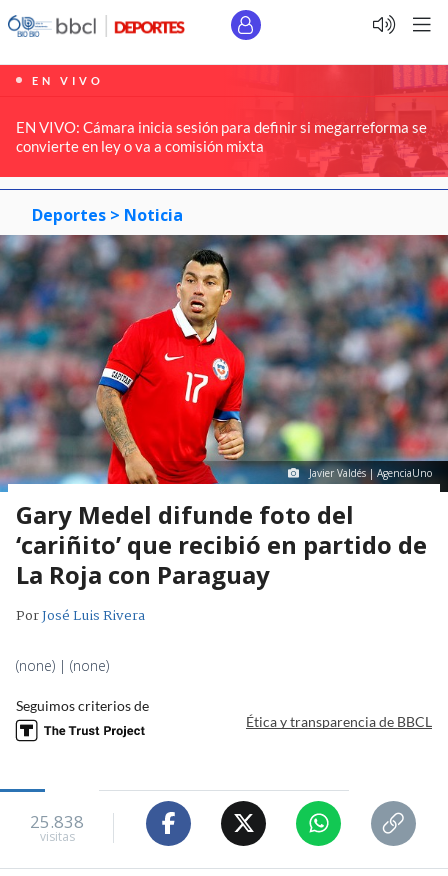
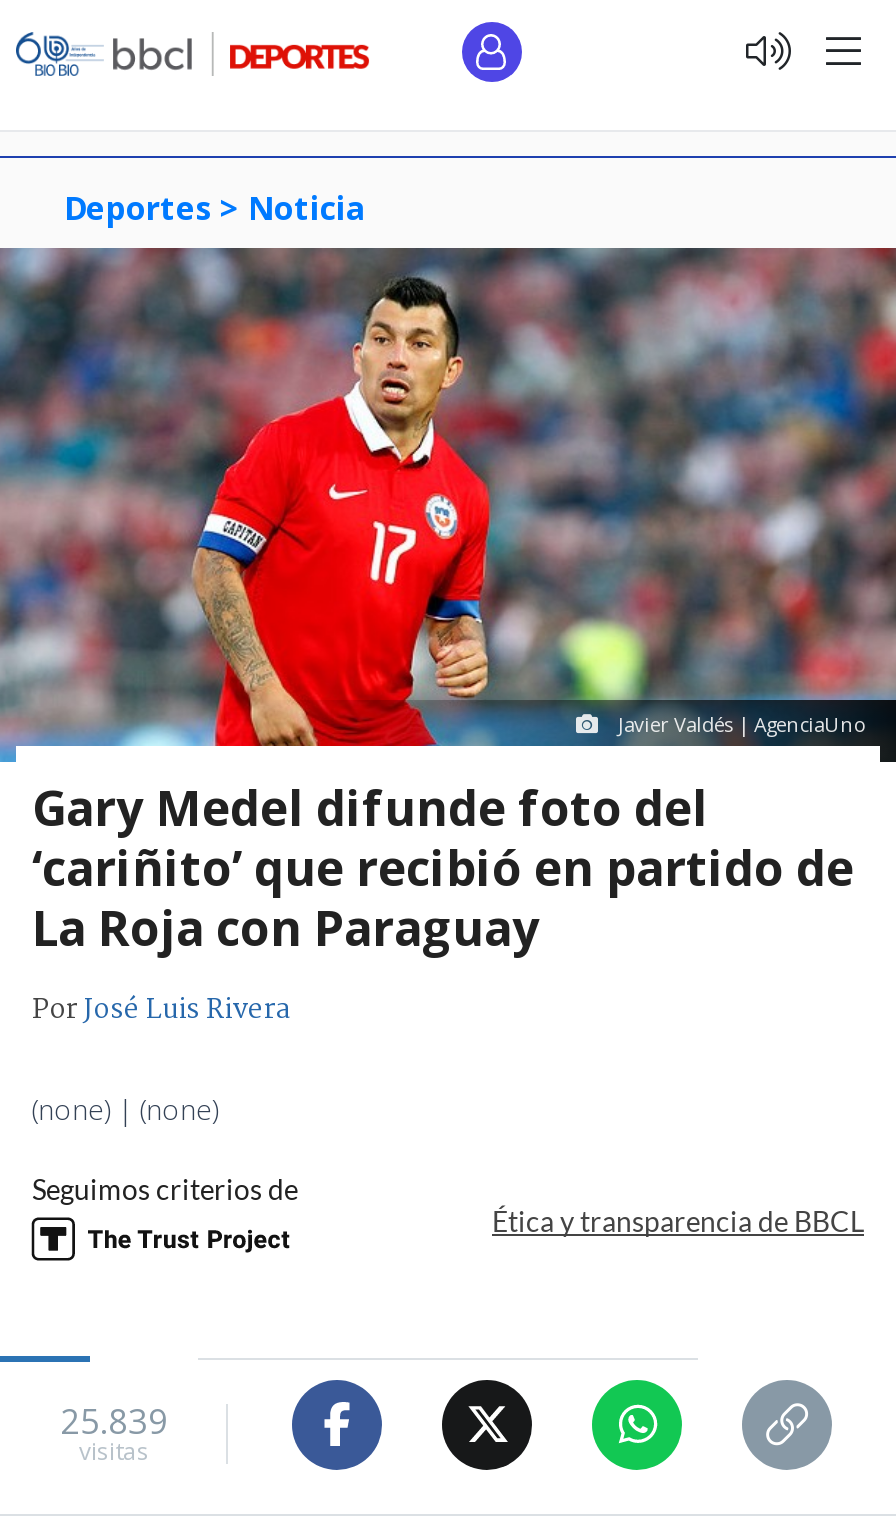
[3,64,445,178] [image] | EN VIVO | EN VIVO: Cámara inicia sesión para definir si megarreforma se | convierte en ley o va a comisión mixta -> none
[30,810,84,833] 25.838 -> [60,1399,168,1445] 25.839

